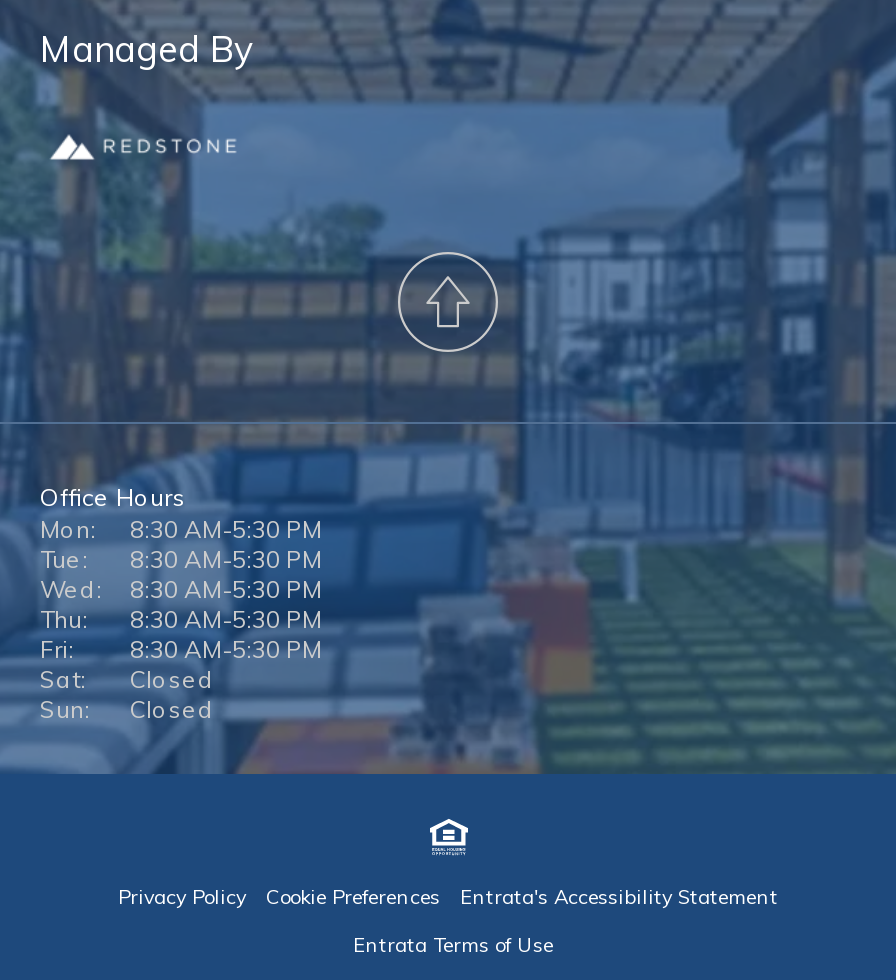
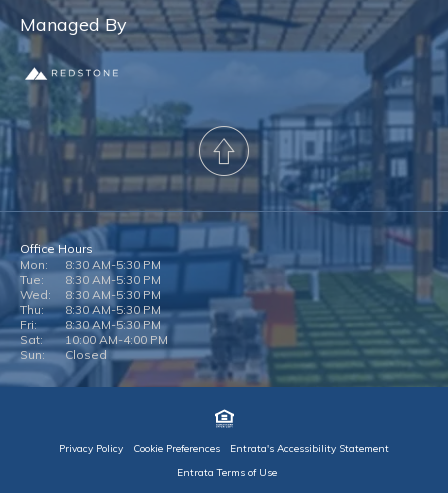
[130,664,214,694] Closed -> [65,332,168,347] 10:00 AM-4:00 PM

